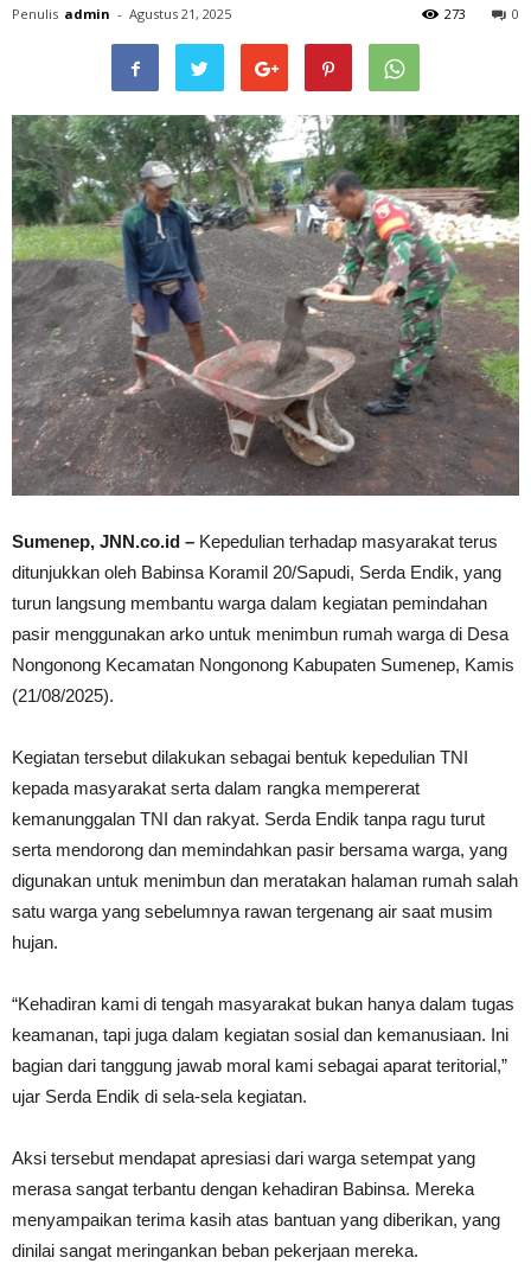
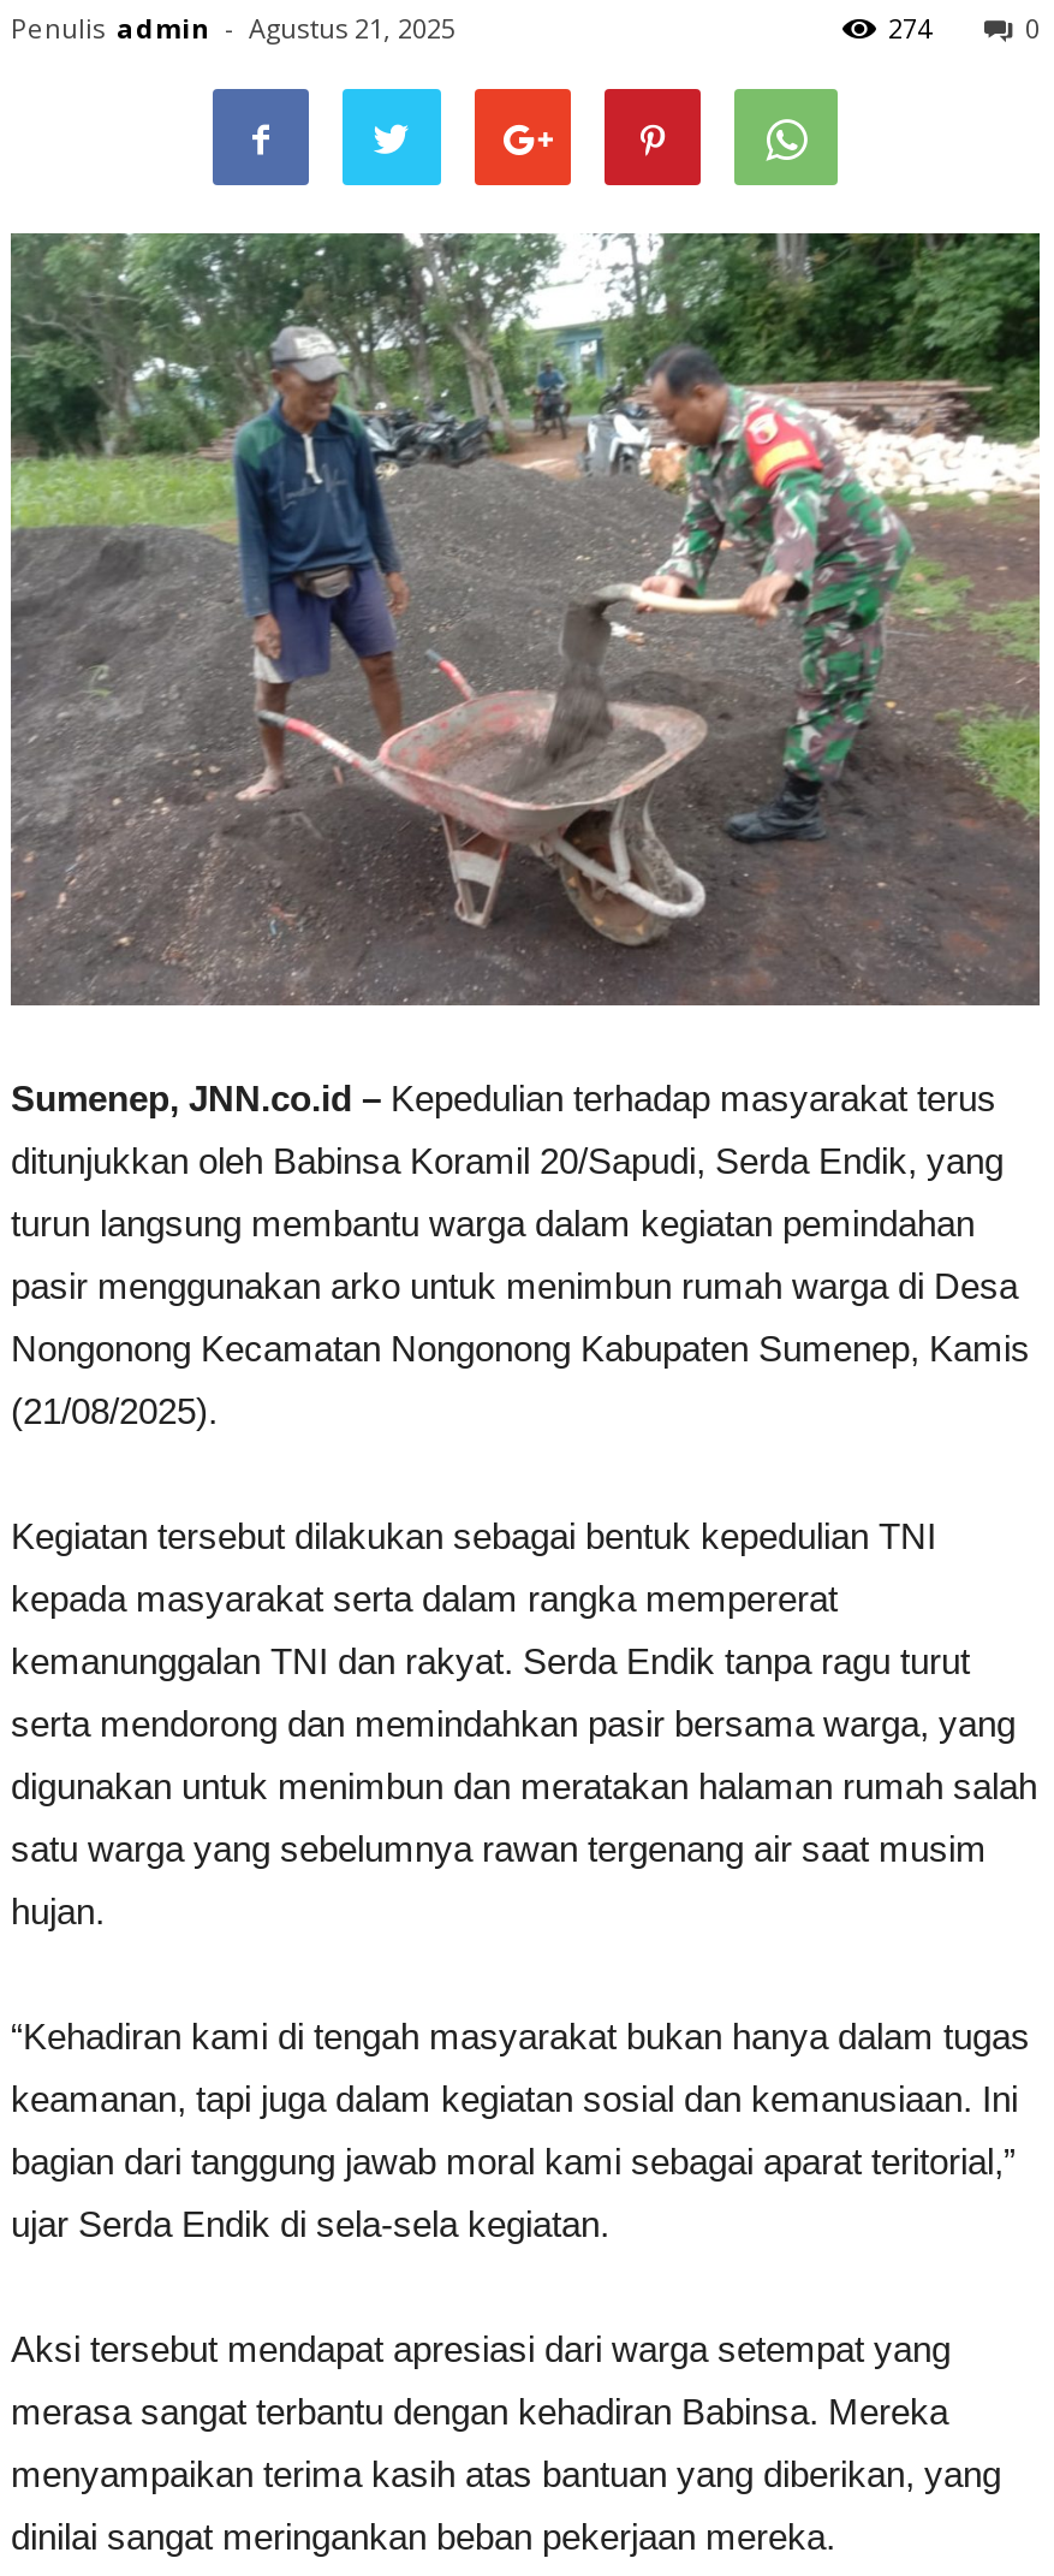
[444,5,466,23] 273 -> [888,10,931,46] 274

